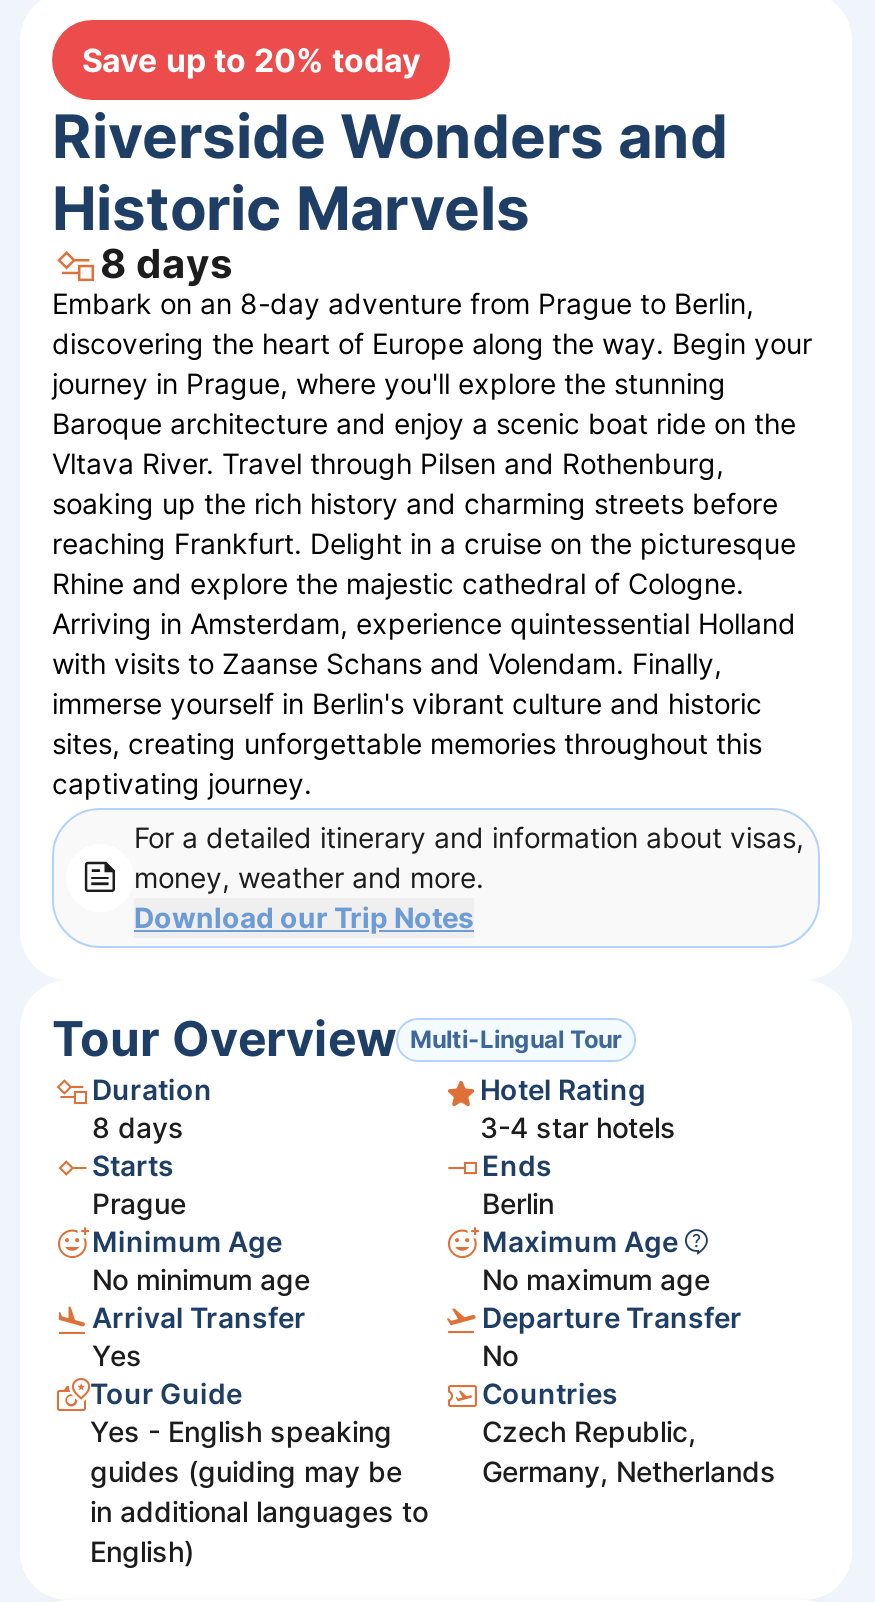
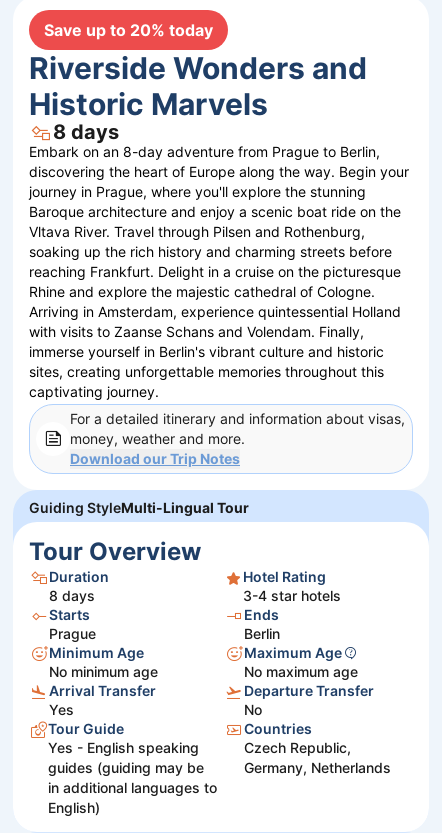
[52,1010,622,1068] Tour Overview Multi-Lingual Tour -> [29,499,249,566] Guiding StyleMulti-Lingual Tour | Tour Overview

